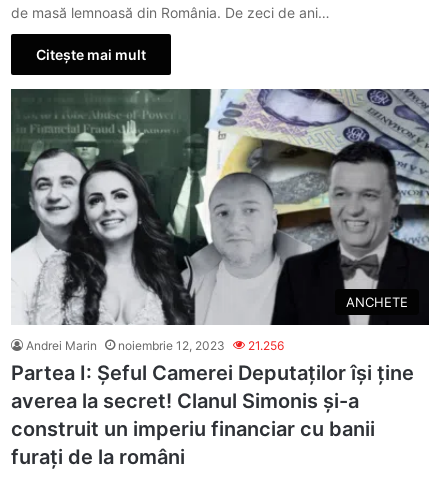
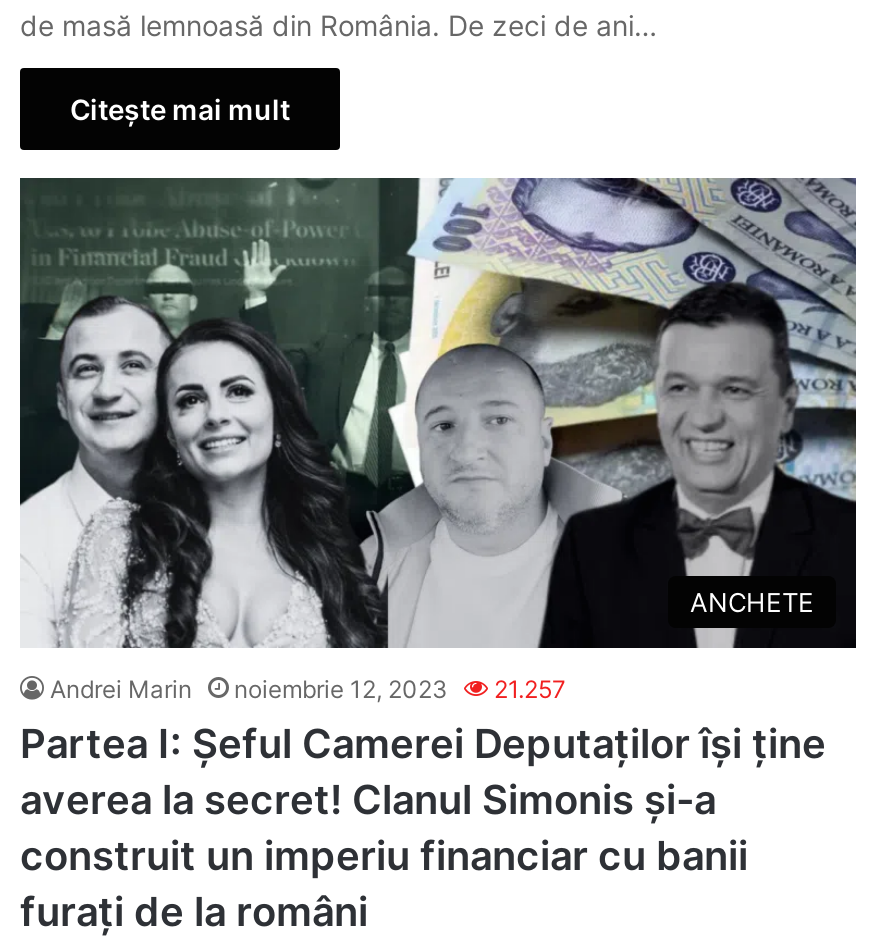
[26,337,284,352] Andrei Marin noiembrie 12, 2023 21.256 -> [50,674,566,704] Andrei Marin noiembrie 12, 2023 21.257

